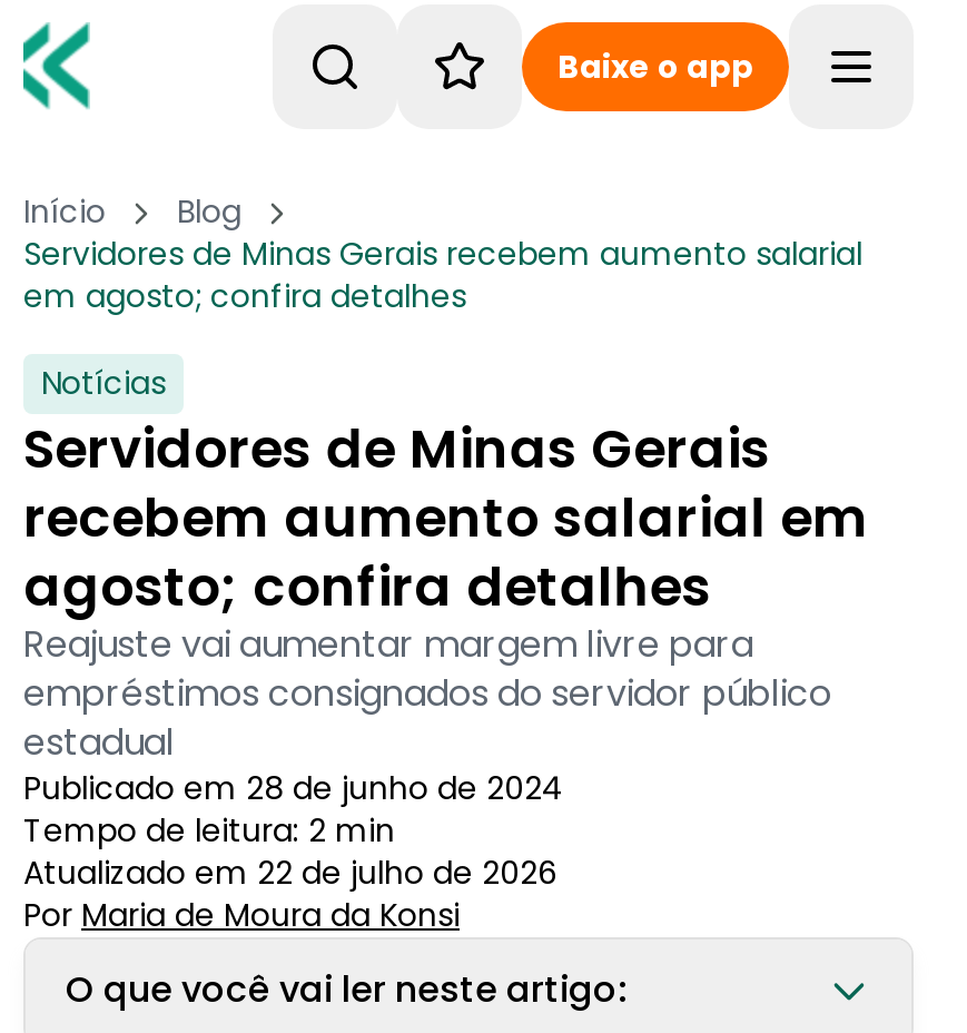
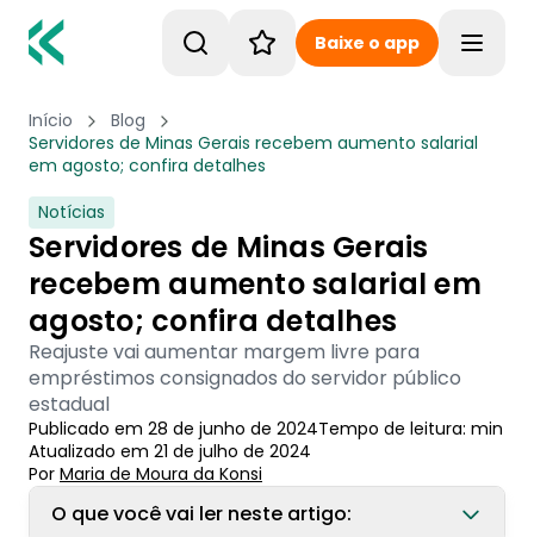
[23,766,564,895] Publicado em 28 de junho de 2024 | Tempo de leitura: 2 min | Atualizado em 22 de julho de 2026 -> [29,417,503,463] Publicado em 28 de junho de 2024Tempo de leitura: min | Atualizado em 21 de julho de 2024

